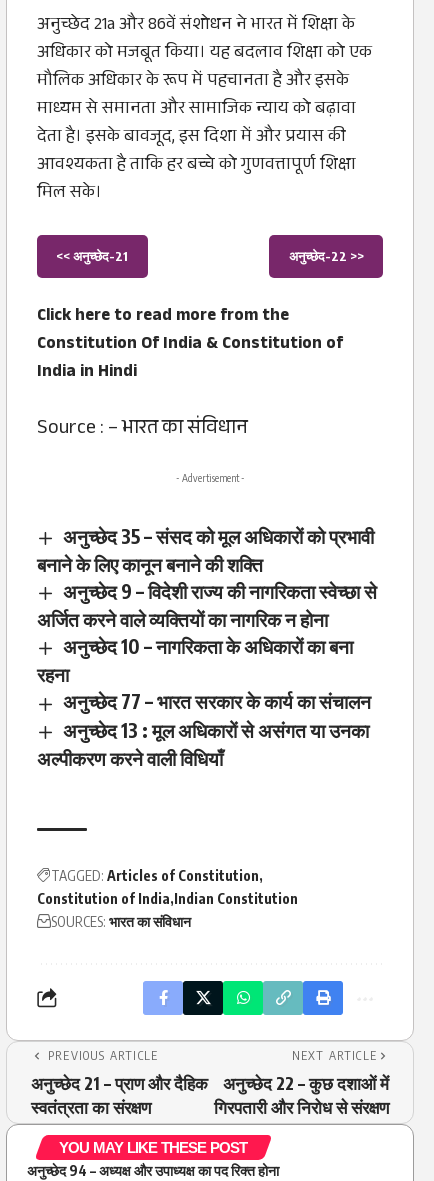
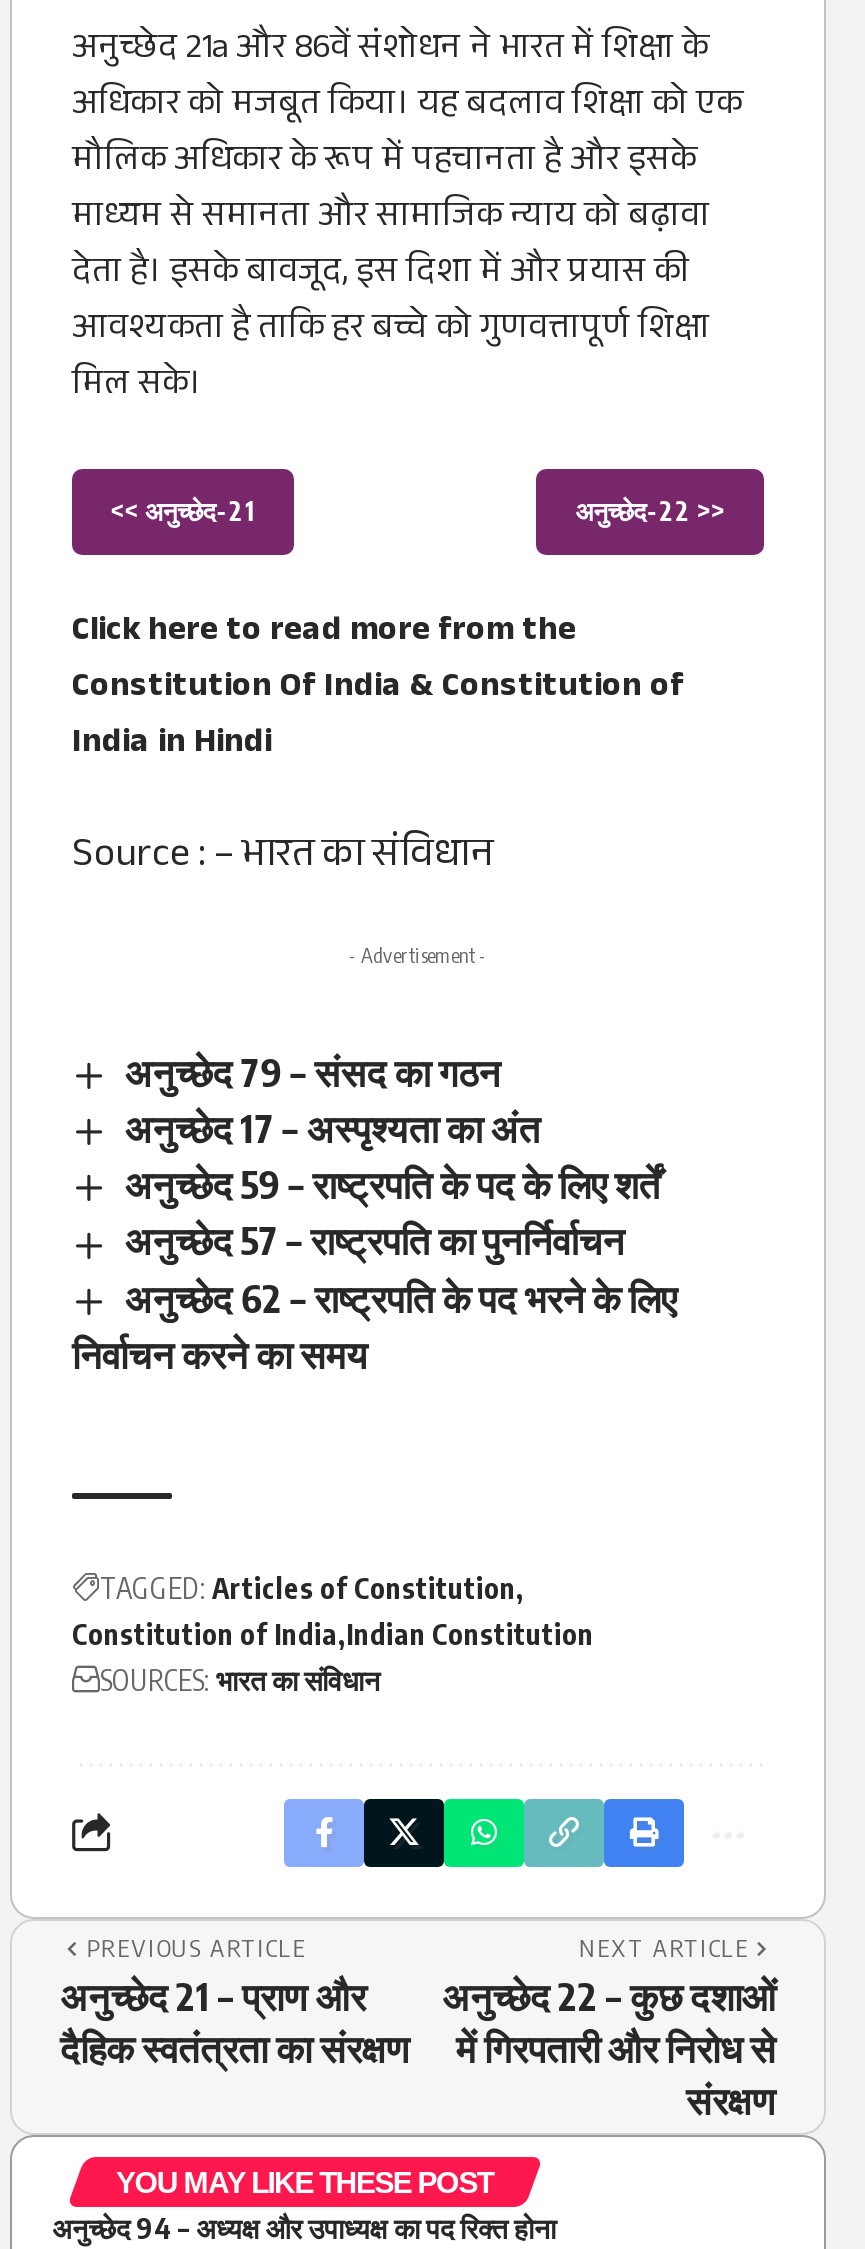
[37,523,377,770] अनुच्छेद 35 – संसद को मूल अधिकारों को प्रभावी | बनाने के लिए कानून बनाने की शक्ति | अनुच्छेद 9 – विदेशी राज्य की नागरिकता स्वेच्छा से | अर्जित करने वाले व्यक्तियों का नागरिक न होना | अनुच्छेद 10 – नागरिकता के अधिकारों का बना | रहना | अनुच्छेद 77 – भारत सरकार के कार्य का संचालन | अनुच्छेद 13 : मूल अधिकारों से असंगत या उनका | अल्पीकरण करने वाली विधियाँ -> [72,1046,676,1377] अनुच्छेद 79 – संसद का गठन | अनुच्छेद 17 – अस्पृश्यता का अंत | अनुच्छेद 59 – राष्ट्रपति के पद के लिए शर्तें | अनुच्छेद 57 – राष्ट्रपति का पुनर्निर्वाचन | अनुच्छेद 62 – राष्ट्रपति के पद भरने के लिए | निर्वाचन करने का समय
moved [37,866,377,1062] -> [72,1570,750,1962]: TAGGED: Articles of Constitution | Constitution of India Indian Constitution | SOURCES: भारत का संविधान | PREVIOUS ARTICLE | NEXT ARTICLE

